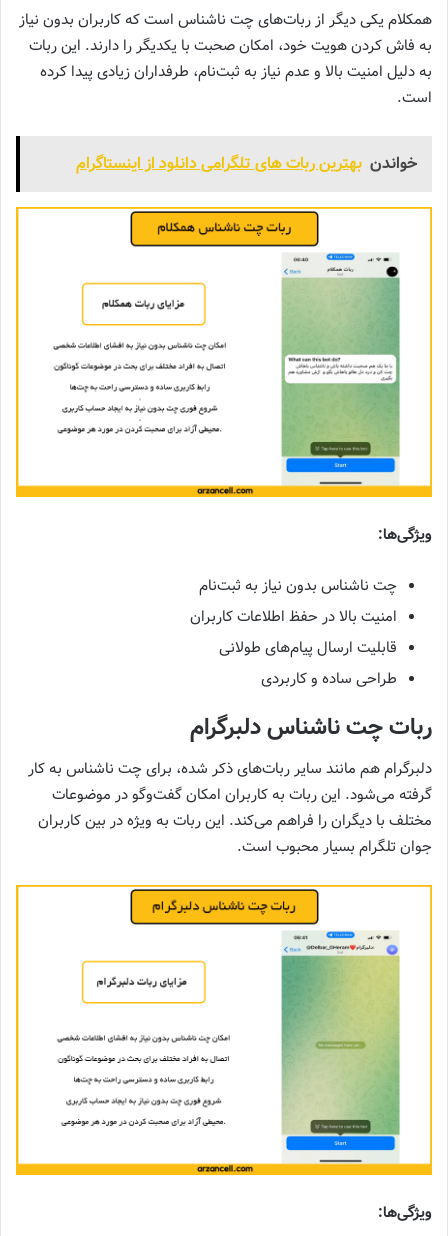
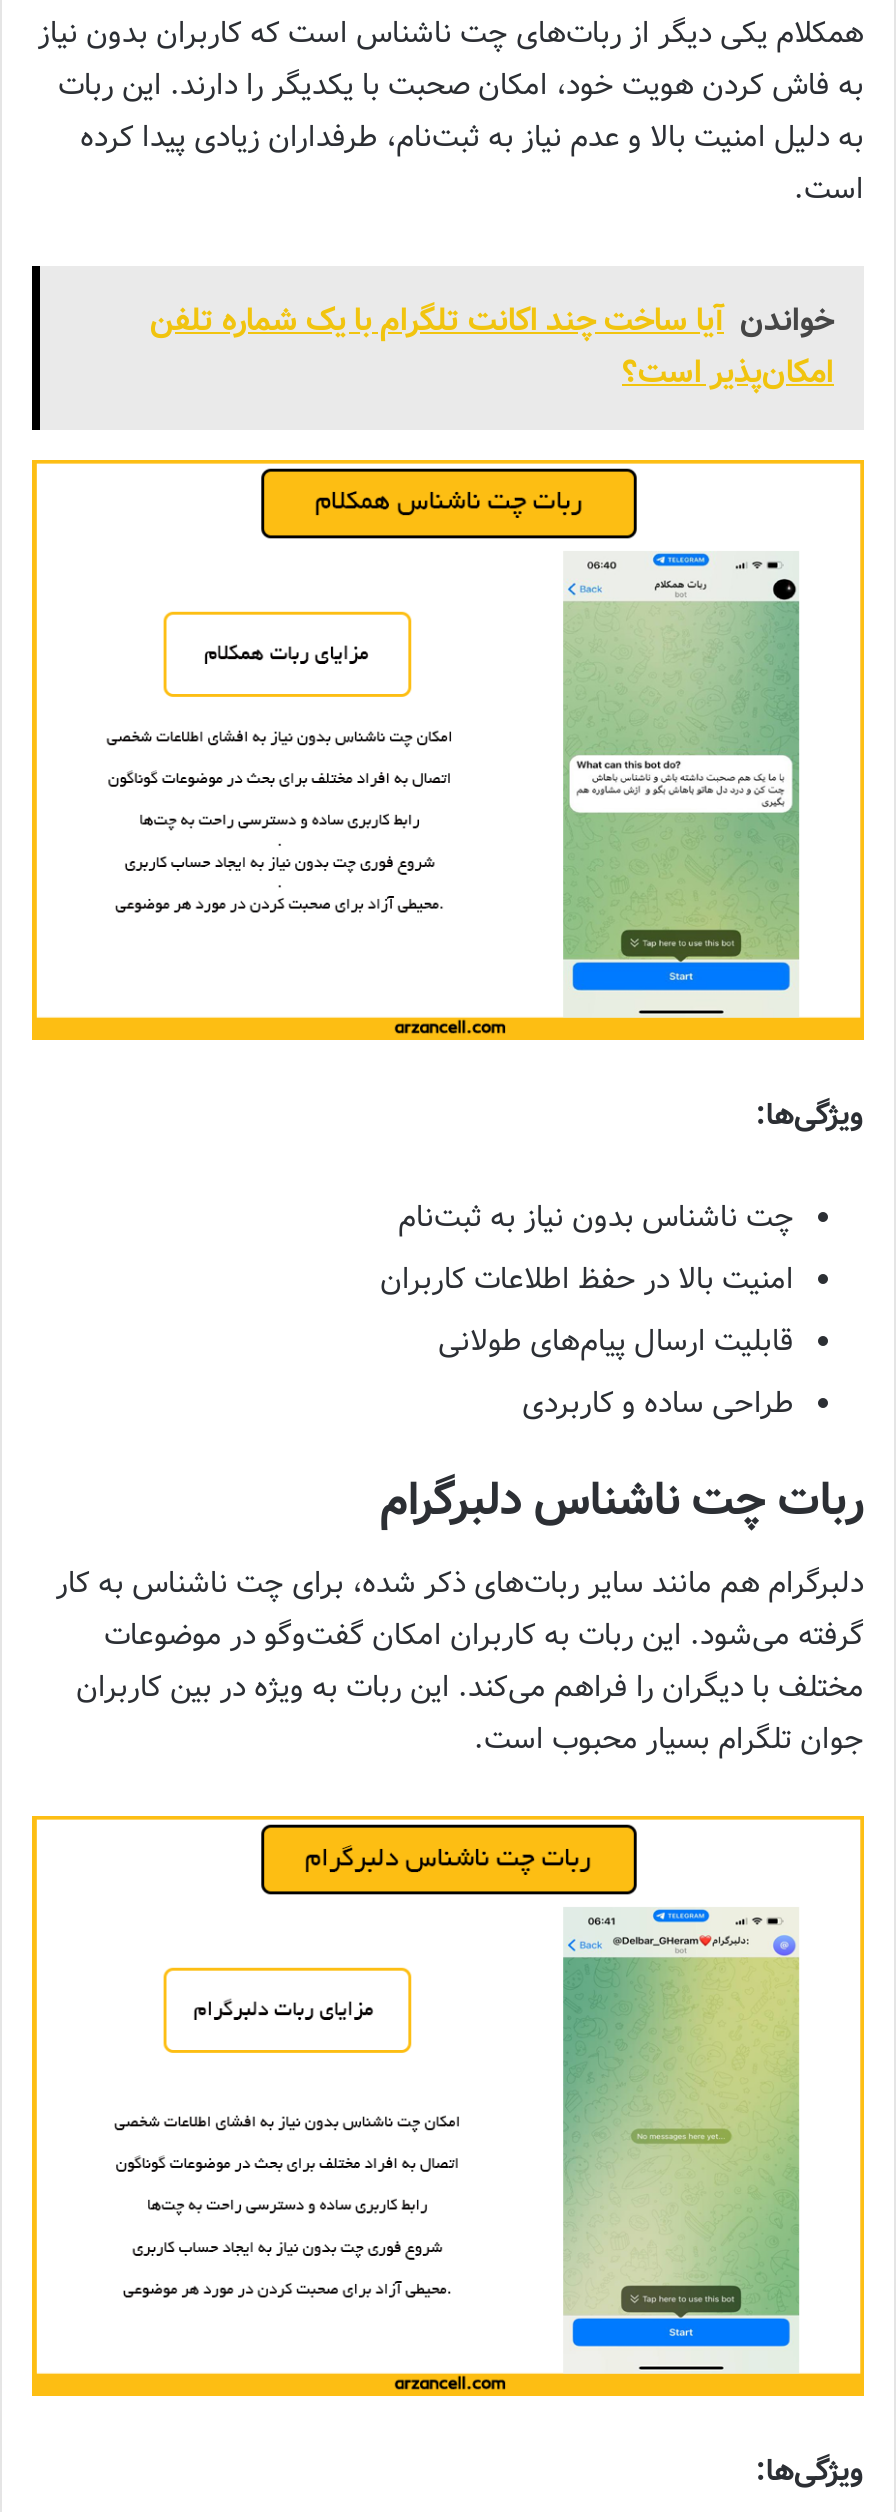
[76,151,417,176] خواندن بهترین ربات های تلگرامی دانلود از اینستاگرام -> [150,296,834,398] خواندن آیا ساخت چند اکانت تلگرام با یک شماره تلفن | امکان‌پذیر است؟

